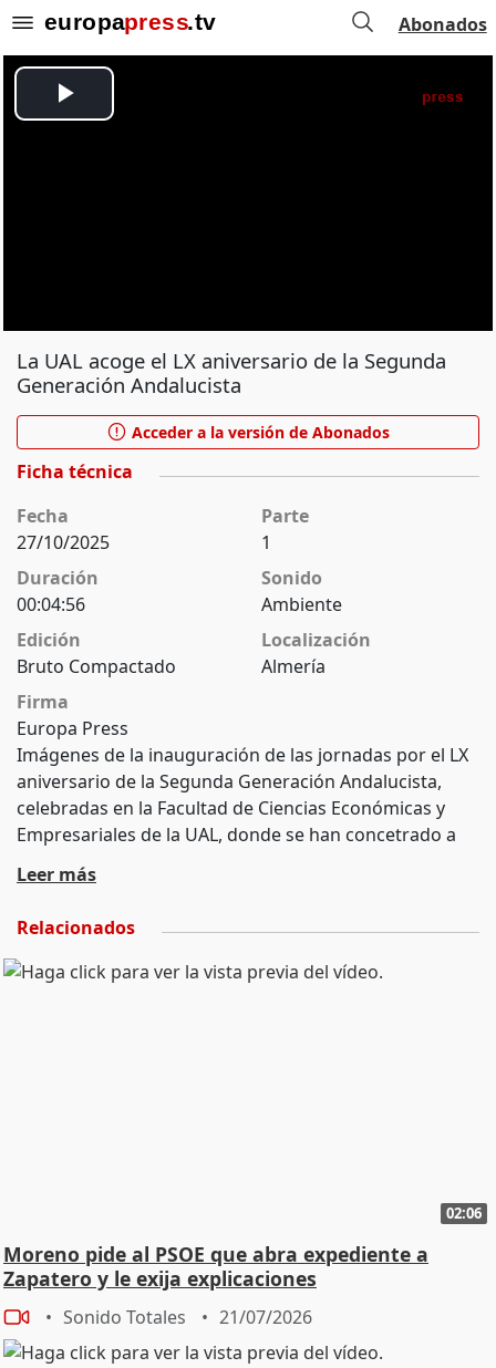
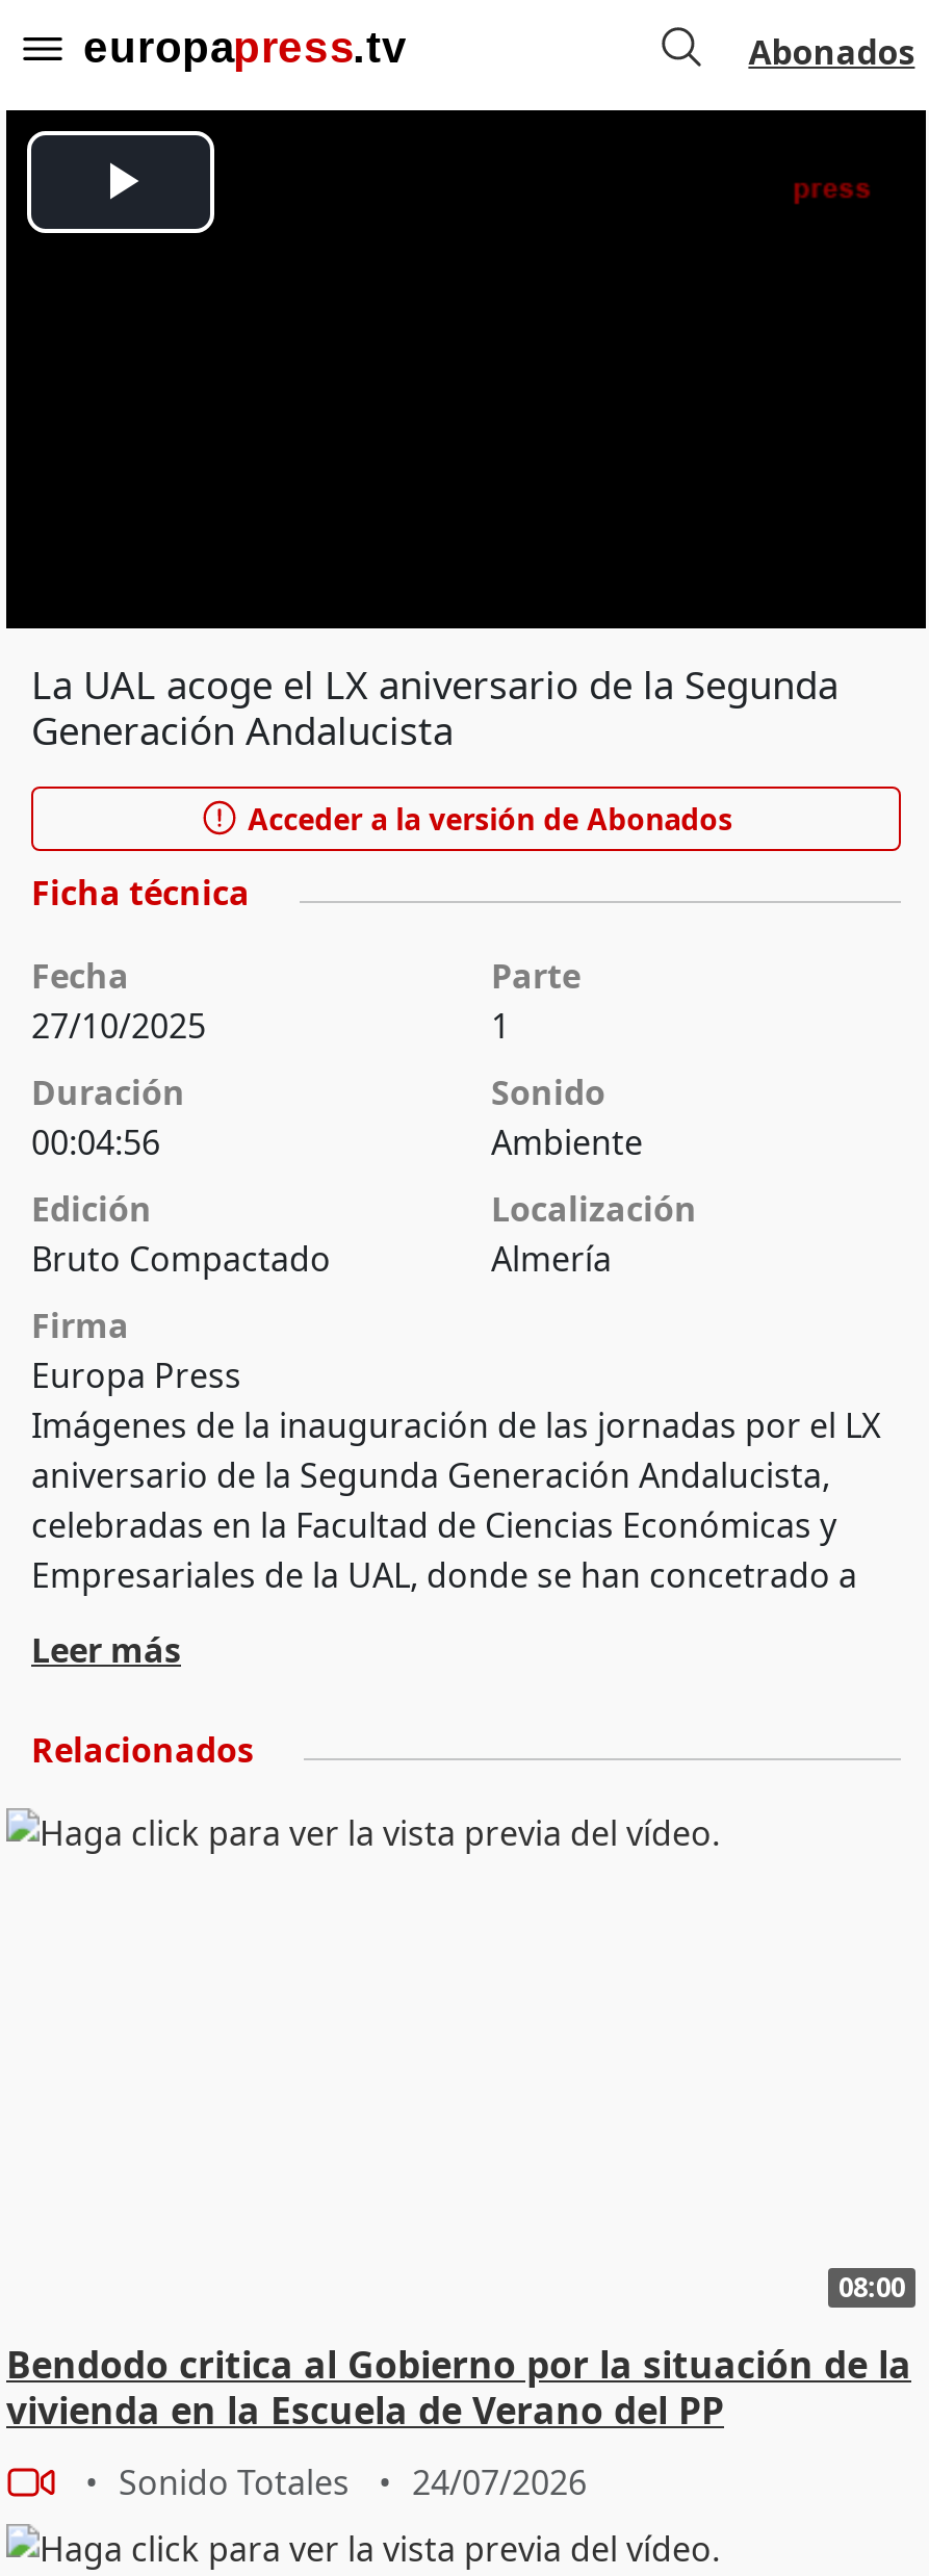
[446,1203,482,1223] 02:06 -> [838,2268,905,2306] 08:00
[3,1241,428,1292] Moreno pide al PSOE que abra expediente a | Zapatero y le exija explicaciones -> [6,2339,911,2435] Bendodo critica al Gobierno por la situación de la | vivienda en la Escuela de Verano del PP
[63,1305,312,1329] Sonido Totales 21/07/2026 -> [119,2460,587,2506] Sonido Totales 24/07/2026

